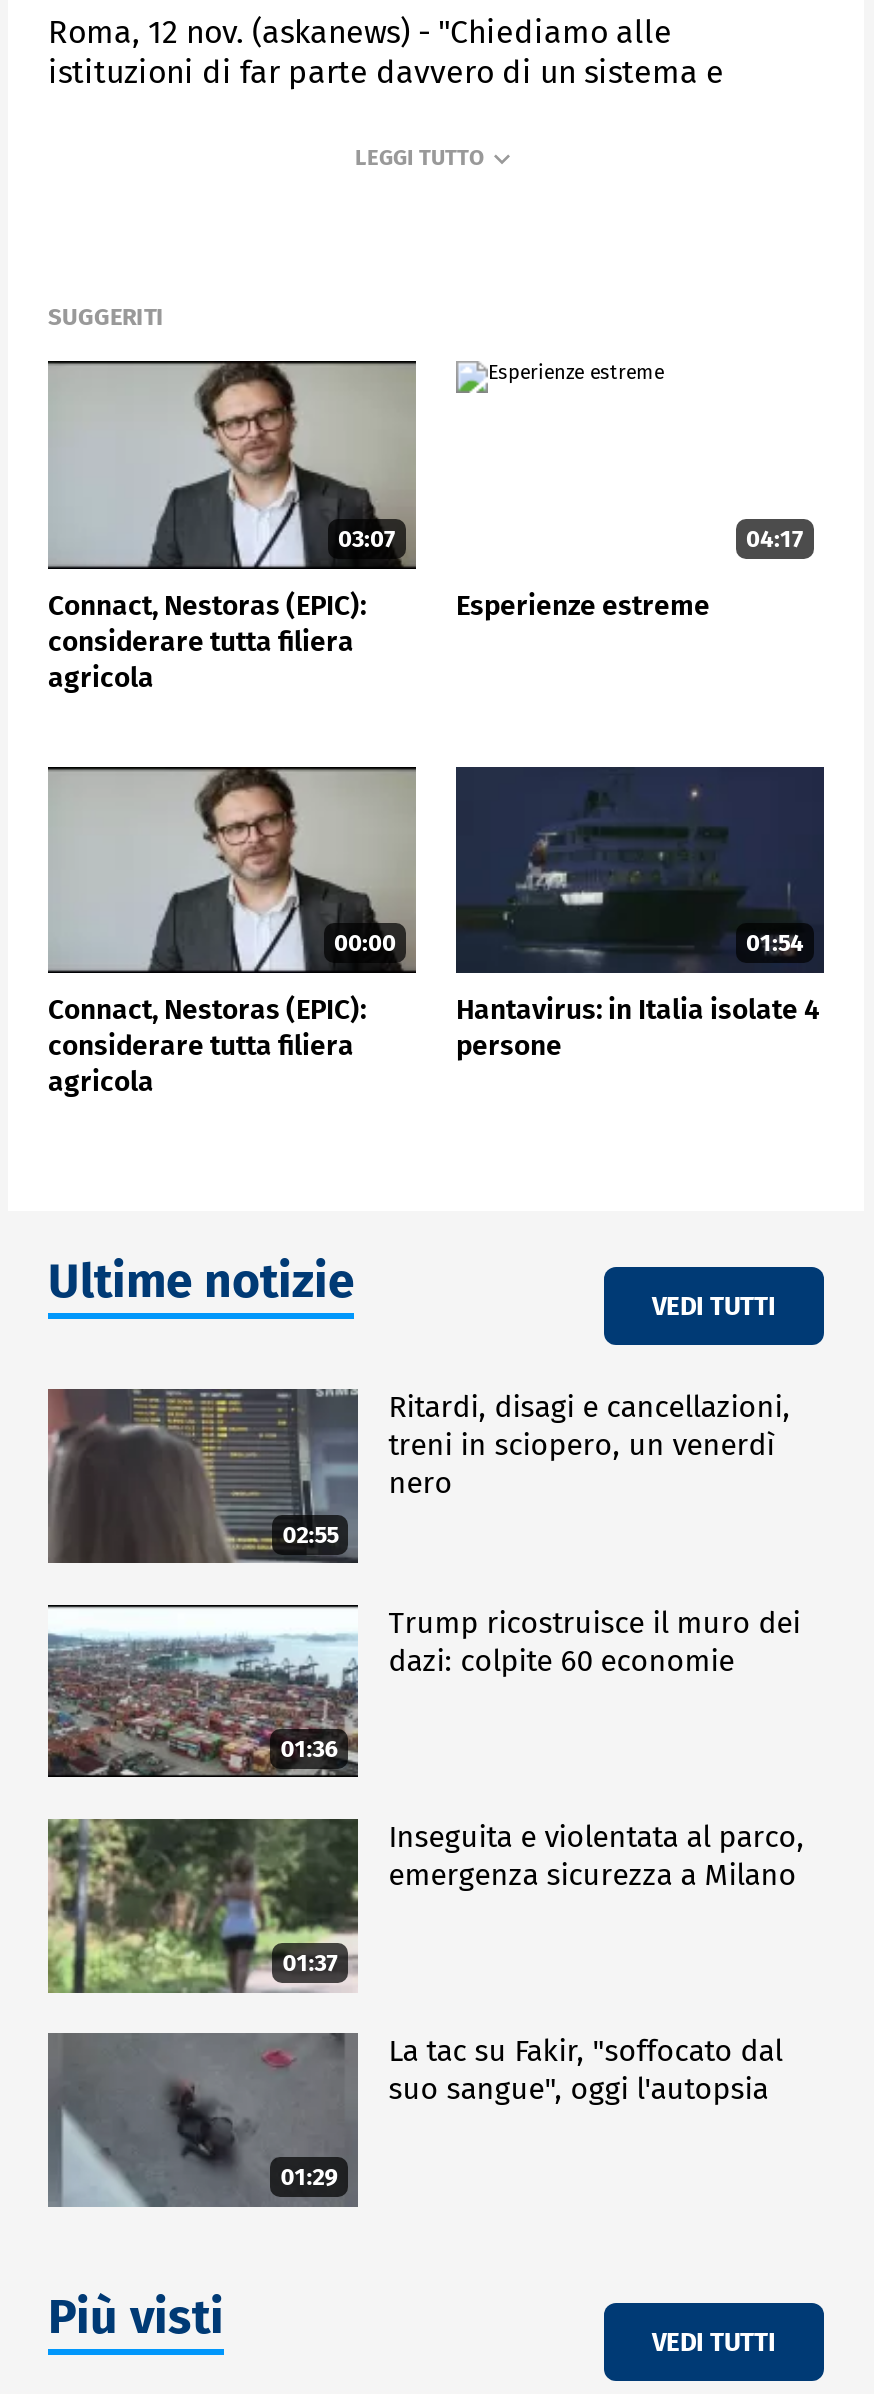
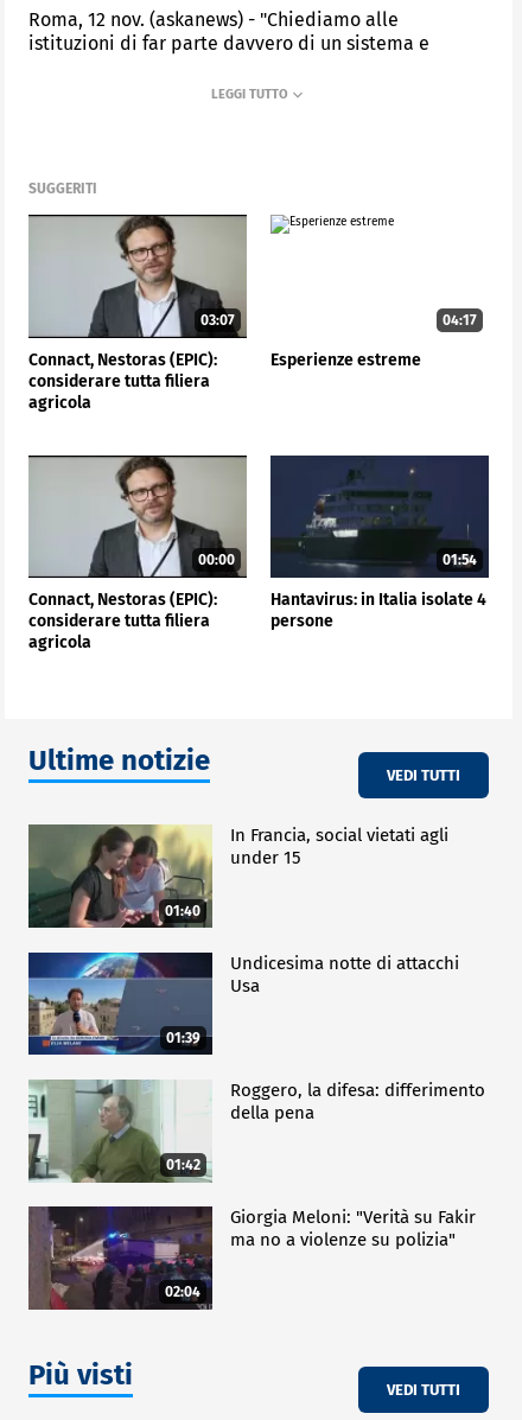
[48,1387,360,1565] [image] | 02:55 -> [27,824,214,929] [image] | 01:40
[388,1390,790,1502] Ritardi, disagi e cancellazioni, | treni in sciopero, un venerdì | nero -> [230,825,449,869] In Francia, social vietati agli | under 15
[46,1603,358,1779] [image] | 01:36 -> [27,951,214,1056] [image] | 01:39
[388,1604,800,1678] Trump ricostruisce il muro dei | dazi: colpite 60 economie -> [230,952,459,996] Undicesima notte di attacchi | Usa
[46,1817,360,1995] [image] | 01:37 -> [28,1080,212,1183] [image] | 01:42
[388,1819,804,1893] Inseguita e violentata al parco, | emergenza sicurezza a Milano -> [230,1079,485,1123] Roggero, la difesa: differimento | della pena
[48,2033,358,2207] [image] | 01:29 -> [30,1206,211,1311] [image] | 02:04
[388,2033,782,2107] La tac su Fakir, "soffocato dal | suo sangue", oggi l'autopsia -> [230,1207,476,1251] Giorgia Meloni: "Verità su Fakir | ma no a violenze su polizia"

